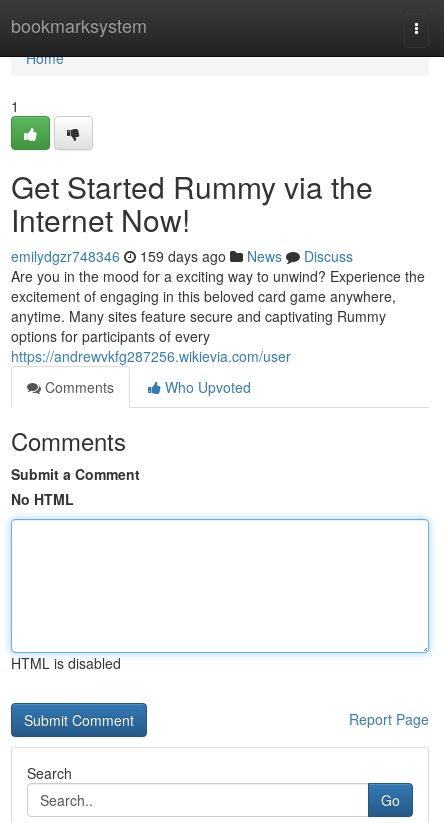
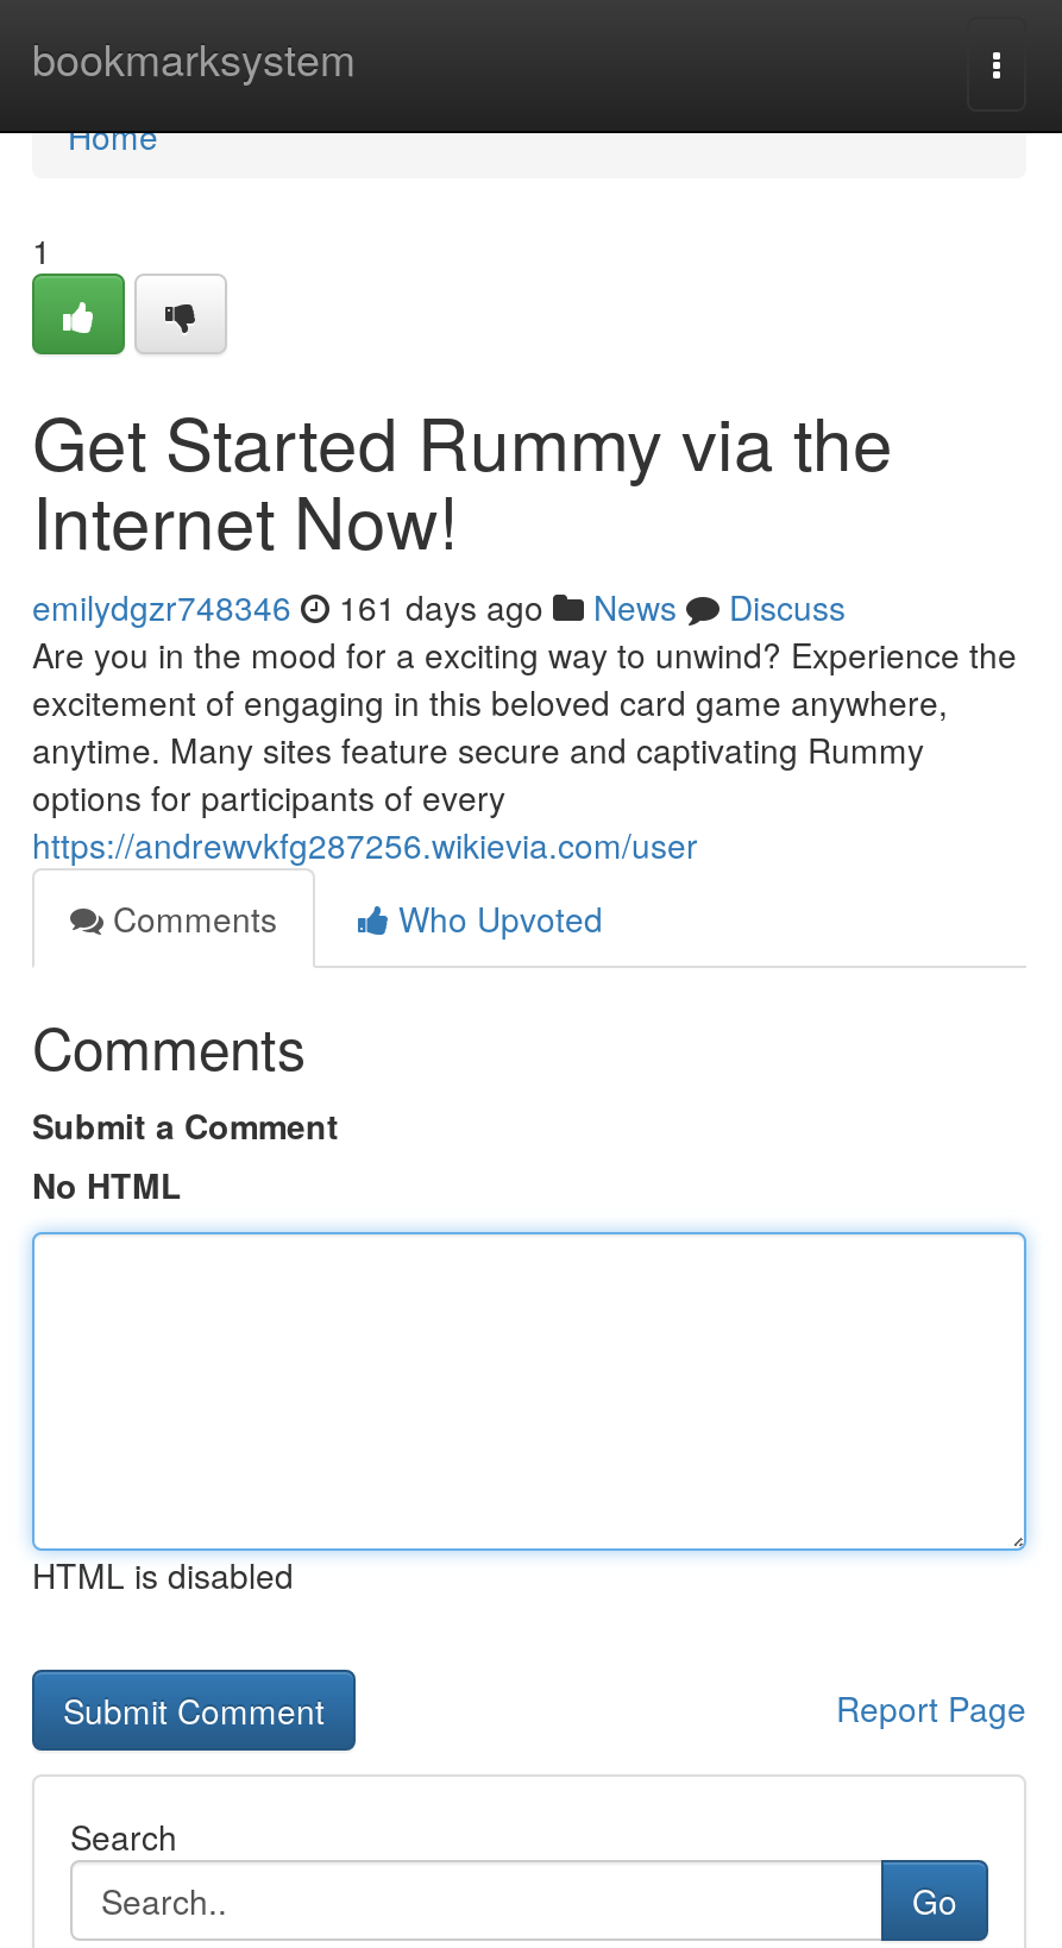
[11,246,353,266] emilydgzr748346 159 days ago News Discuss -> [32,583,846,630] emilydgzr748346 161 days ago News Discuss

